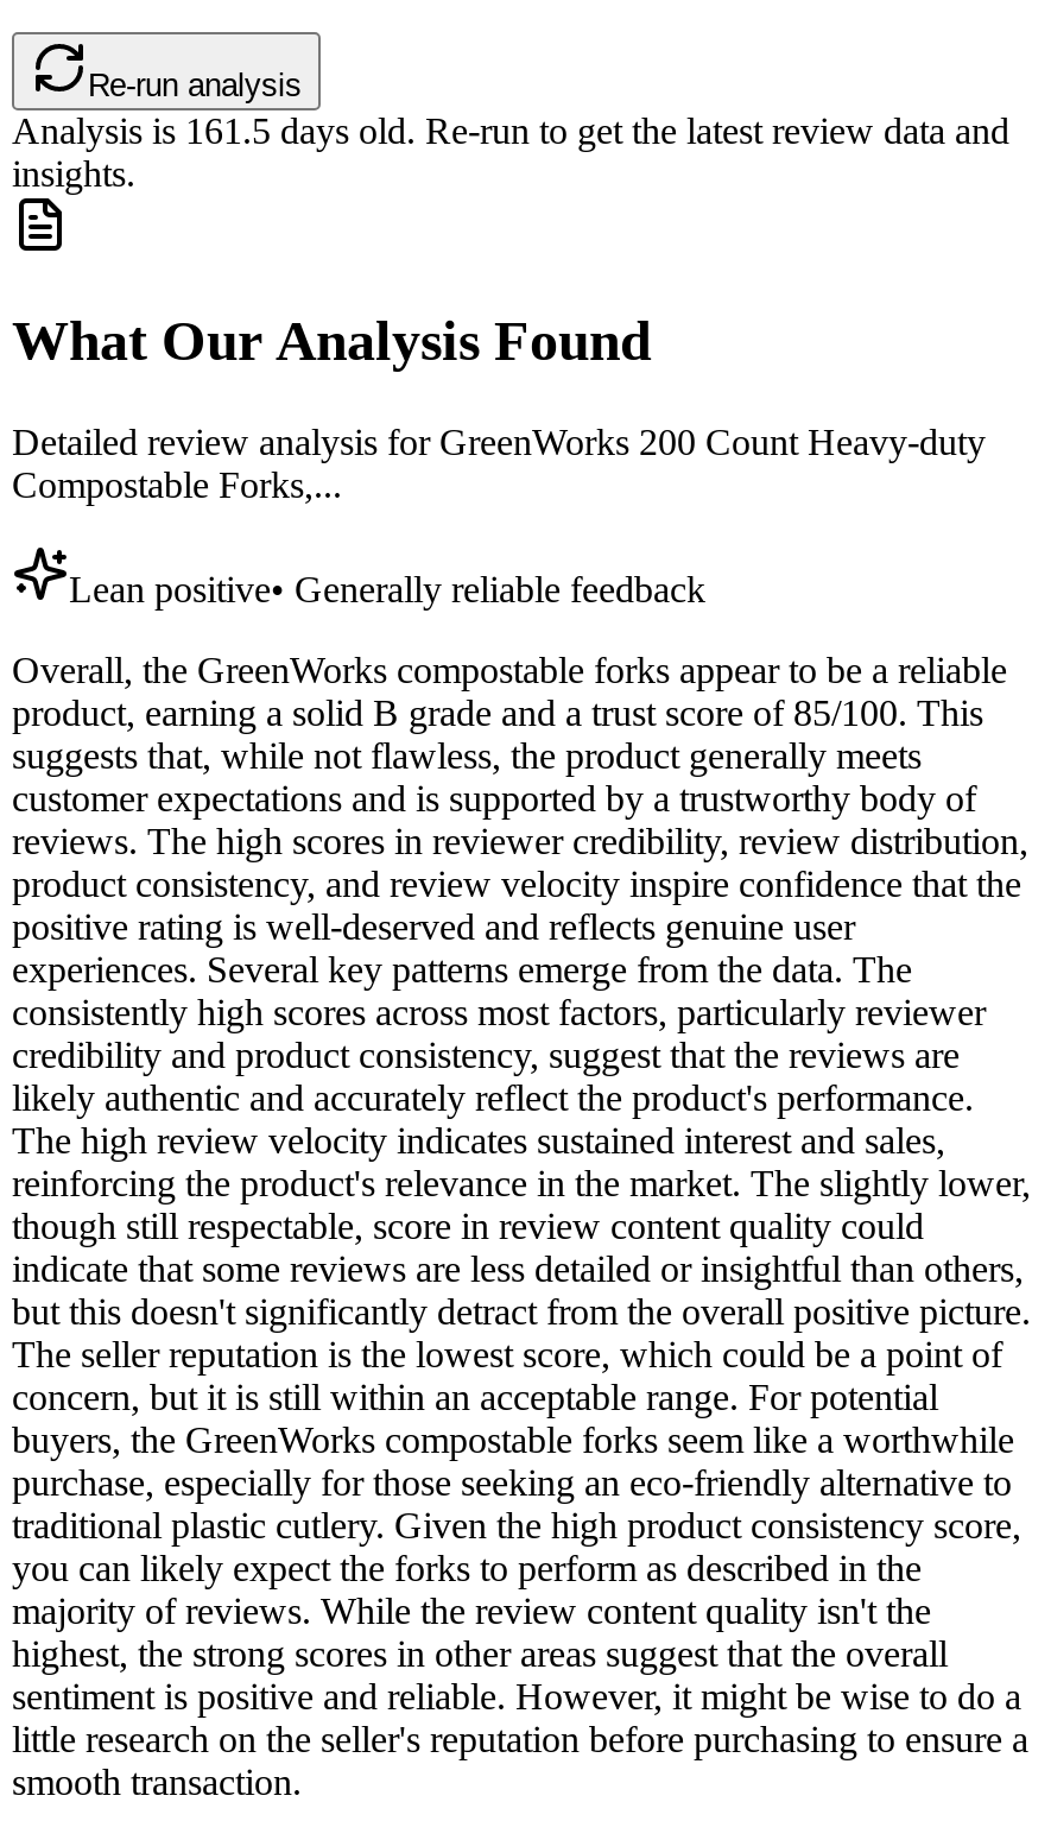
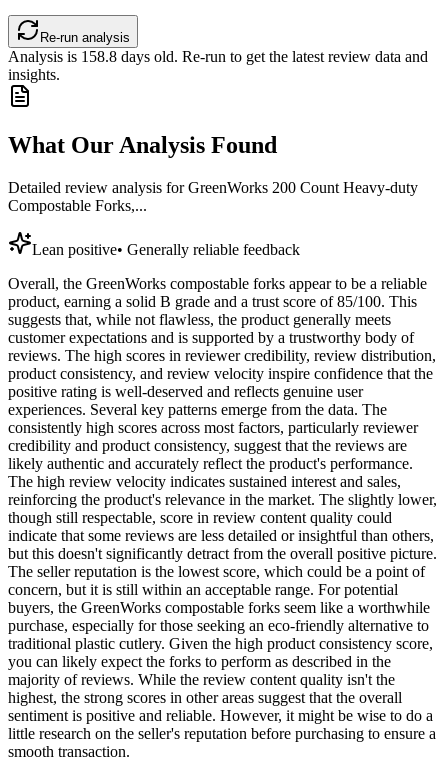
[12,111,1009,152] Analysis is161.5days old. Re-run to get the latest review data and -> [8,48,428,65] Analysis is158.8days old. Re-run to get the latest review data and

